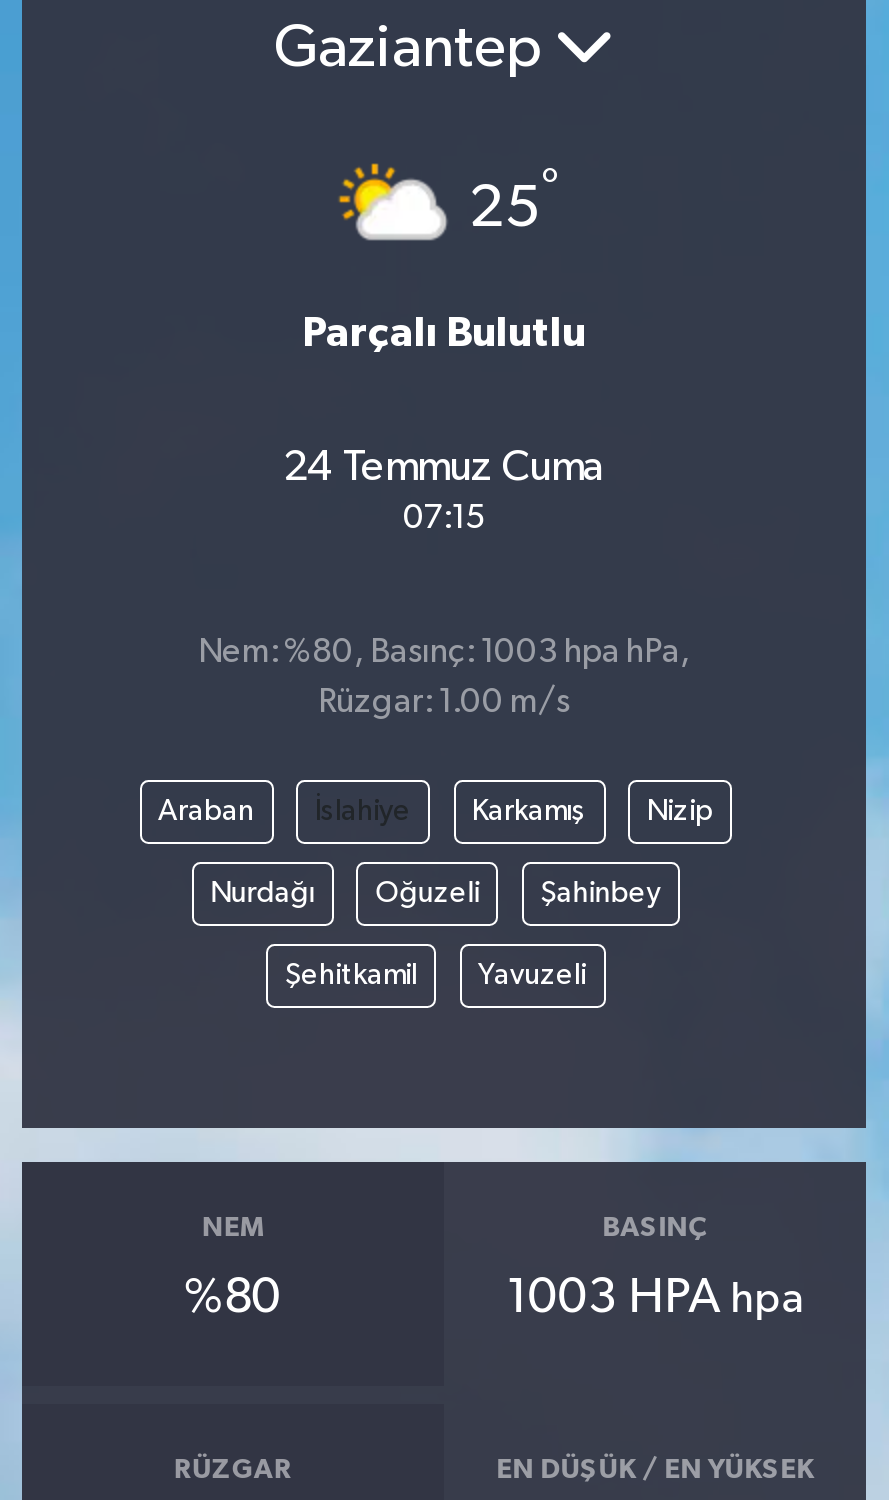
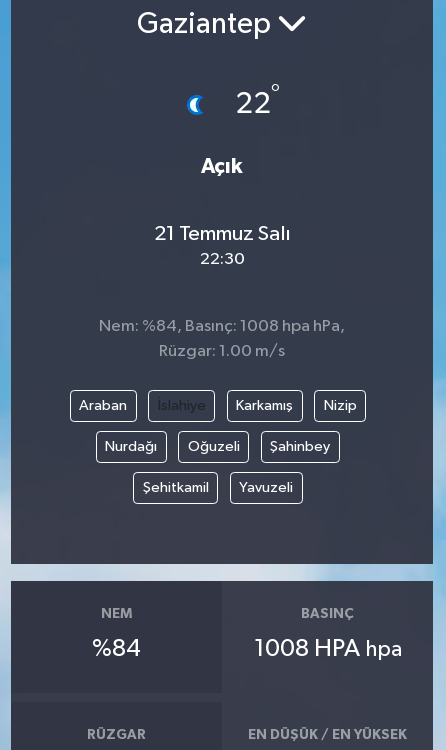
[338,162,559,242] [image] | 25° -> [170,82,279,120] [image] | 22°
[302,313,586,355] Parçalı Bulutlu -> [201,156,243,177] Açık
[283,446,605,536] 24 Temmuz Cuma | 07:15 -> [153,223,290,268] 21 Temmuz Salı | 22:30
[198,637,690,671] Nem: %80, Basınç: 1003 hpa hPa, -> [99,318,345,335] Nem: %84, Basınç: 1008 hpa hPa,
[184,1274,282,1322] %80 -> [92,637,141,661] %84
[506,1274,804,1322] 1003 HPA hpa -> [254,637,402,661] 1008 HPA hpa

